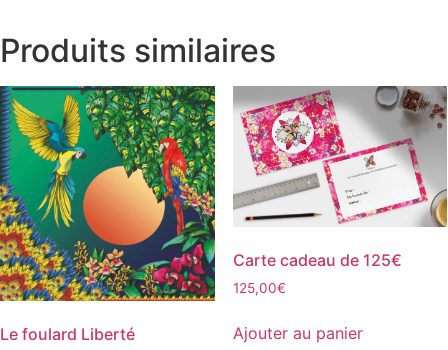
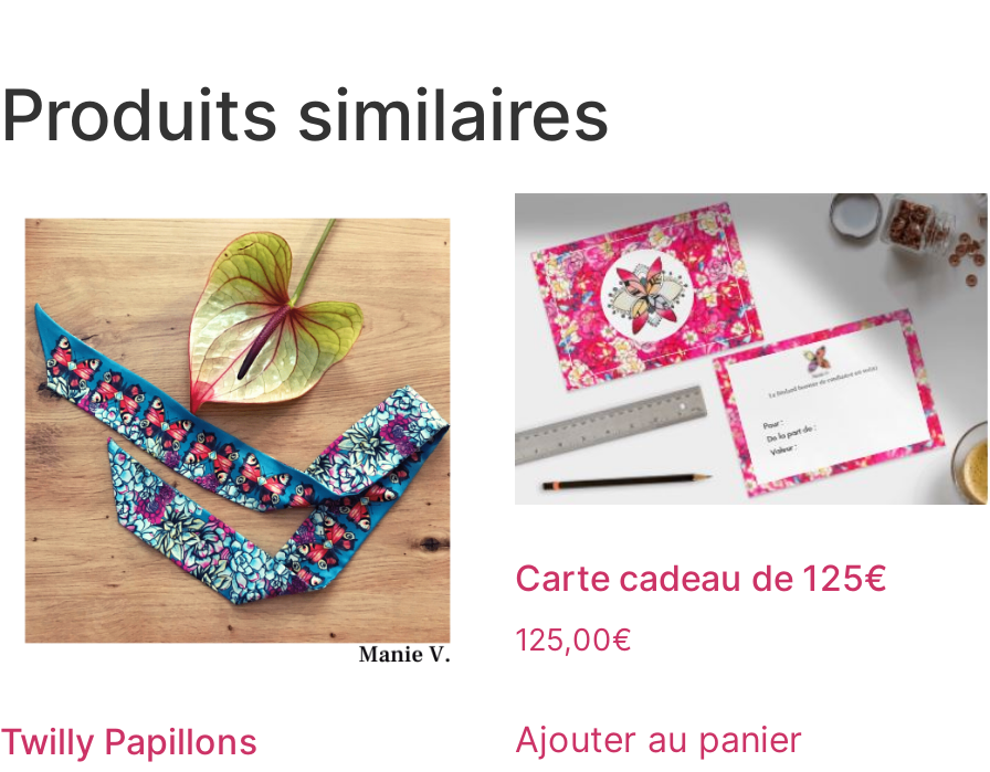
[0,85,216,344] [image] | Le foulard Liberté -> [0,193,475,763] [image] | Twilly Papillons

